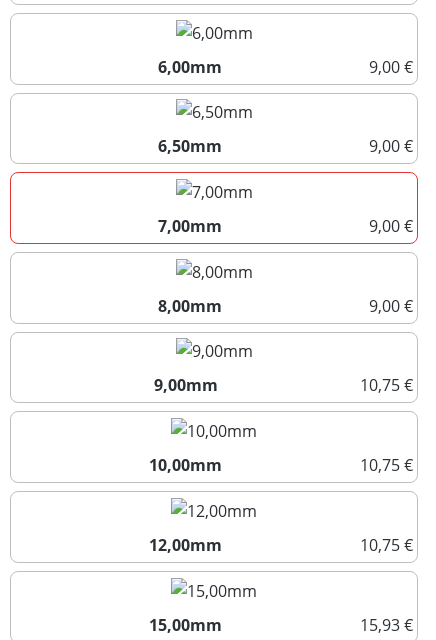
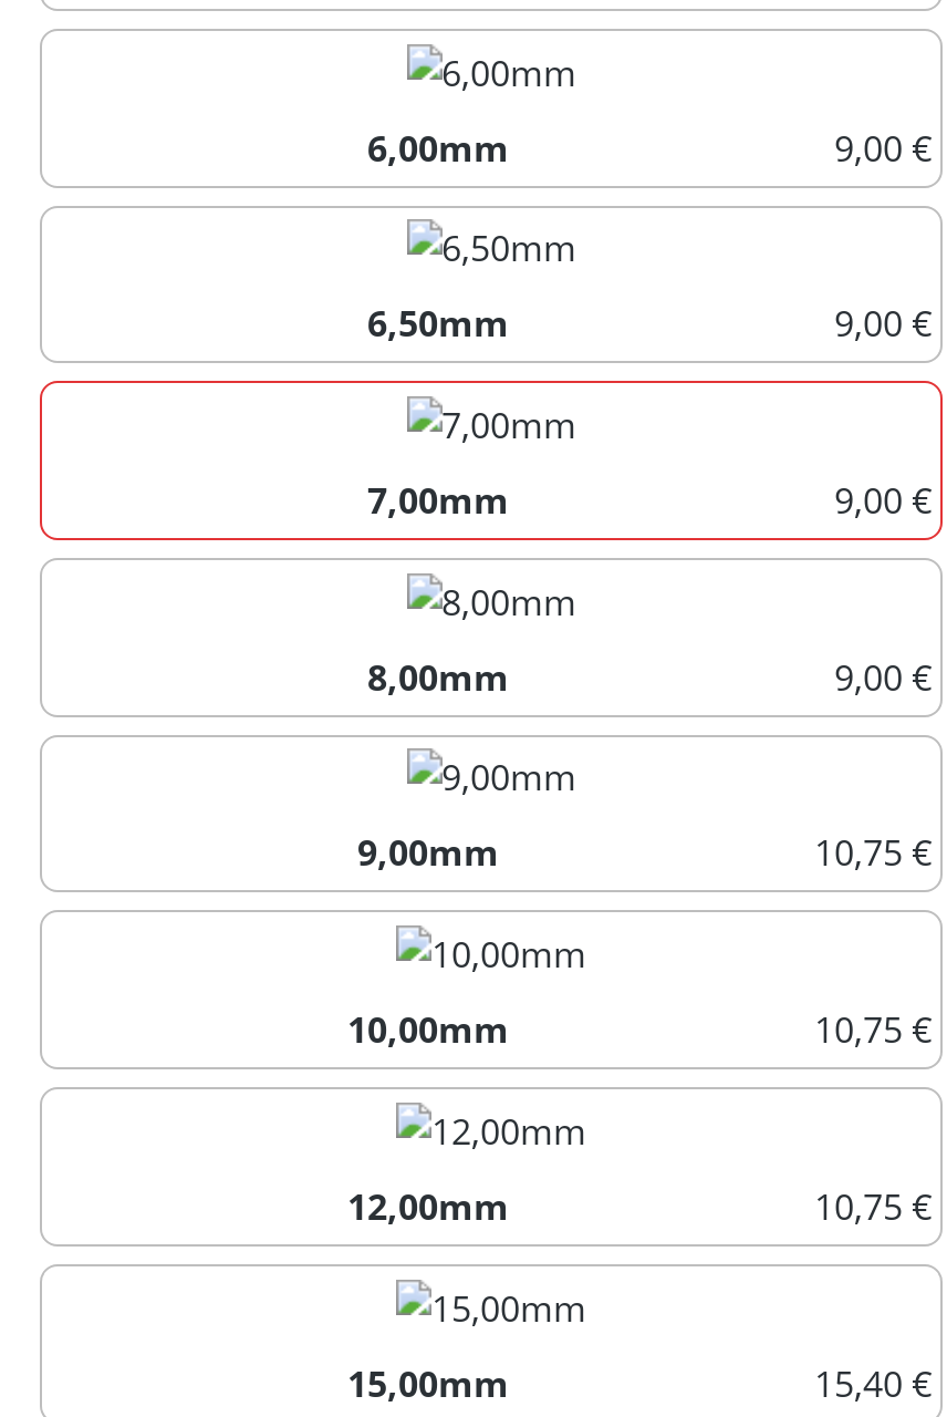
[360,614,413,636] 15,93 € -> [814,1359,932,1407] 15,40 €

